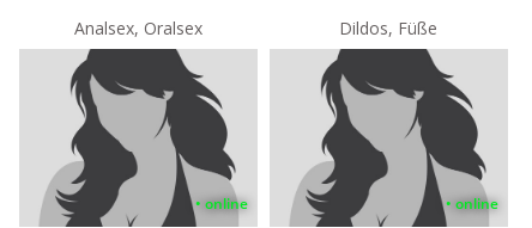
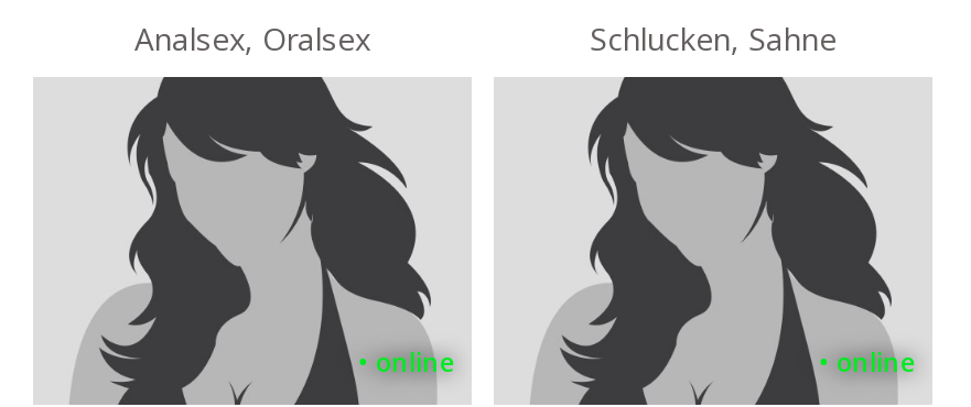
[340,17,438,40] Dildos, Füße -> [590,18,837,60] Schlucken, Sahne

